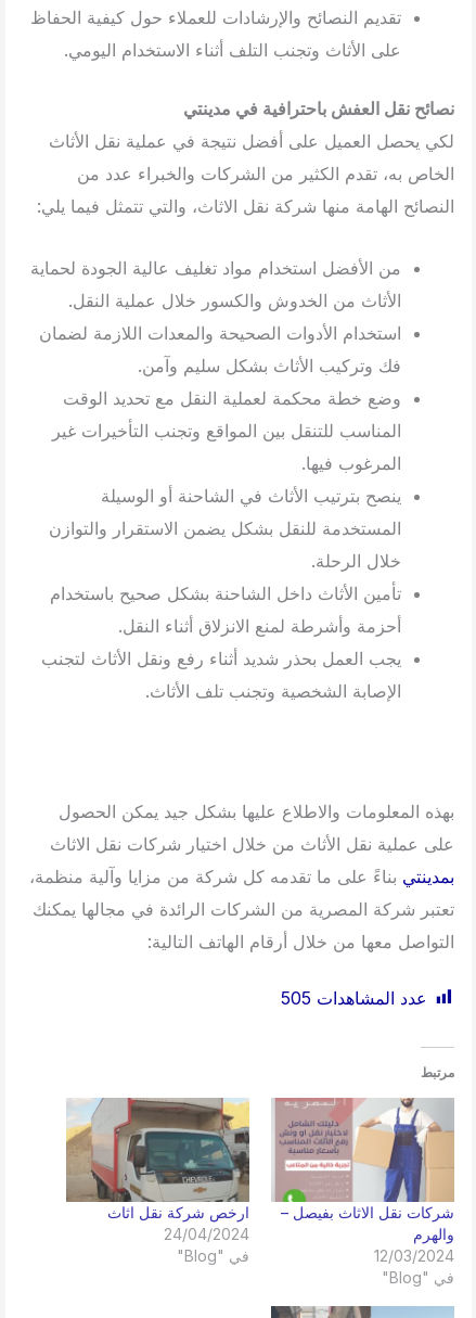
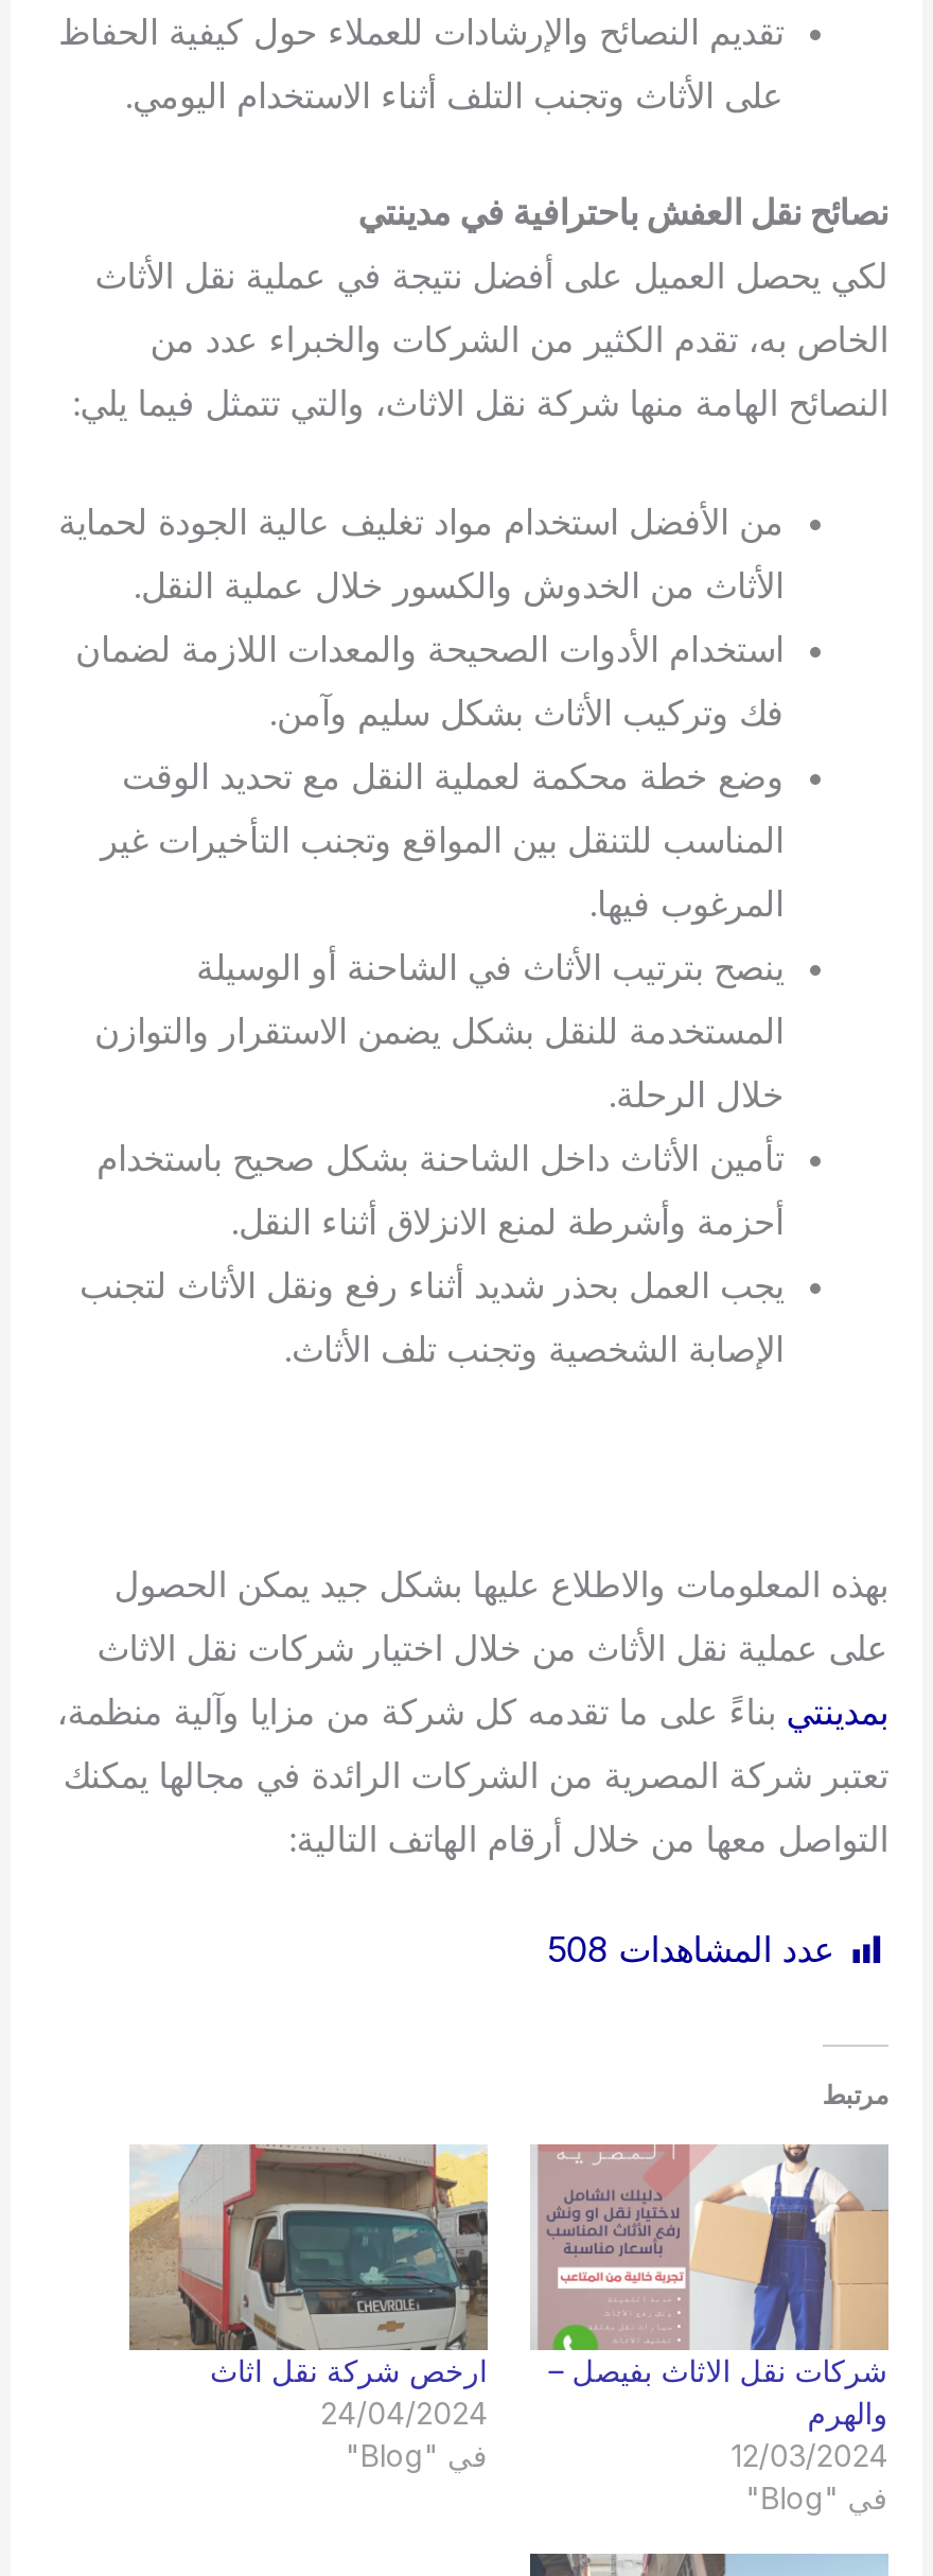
[281,987,427,1009] عدد المشاهدات 505 -> [546,1929,835,1971] عدد المشاهدات 508

